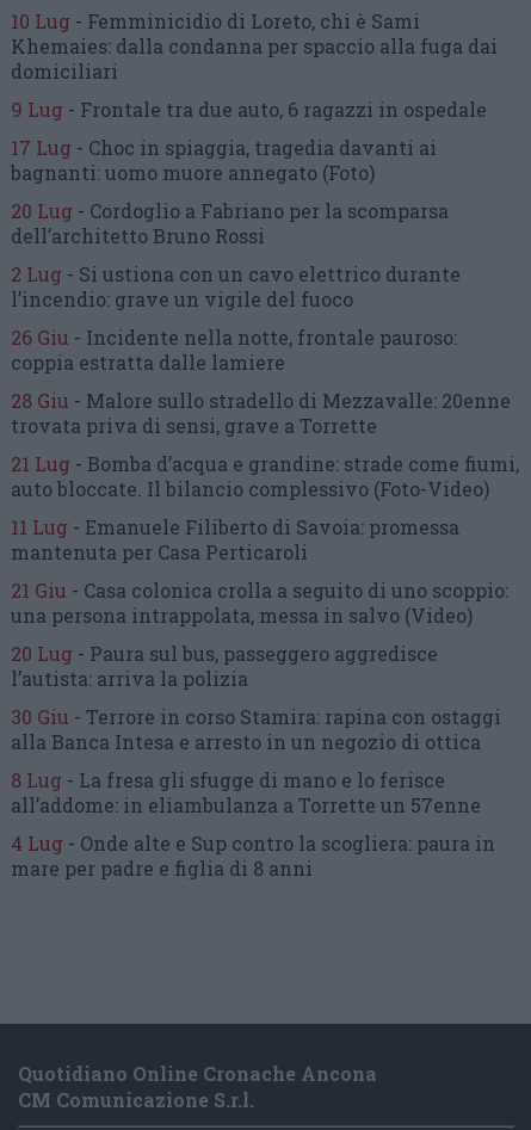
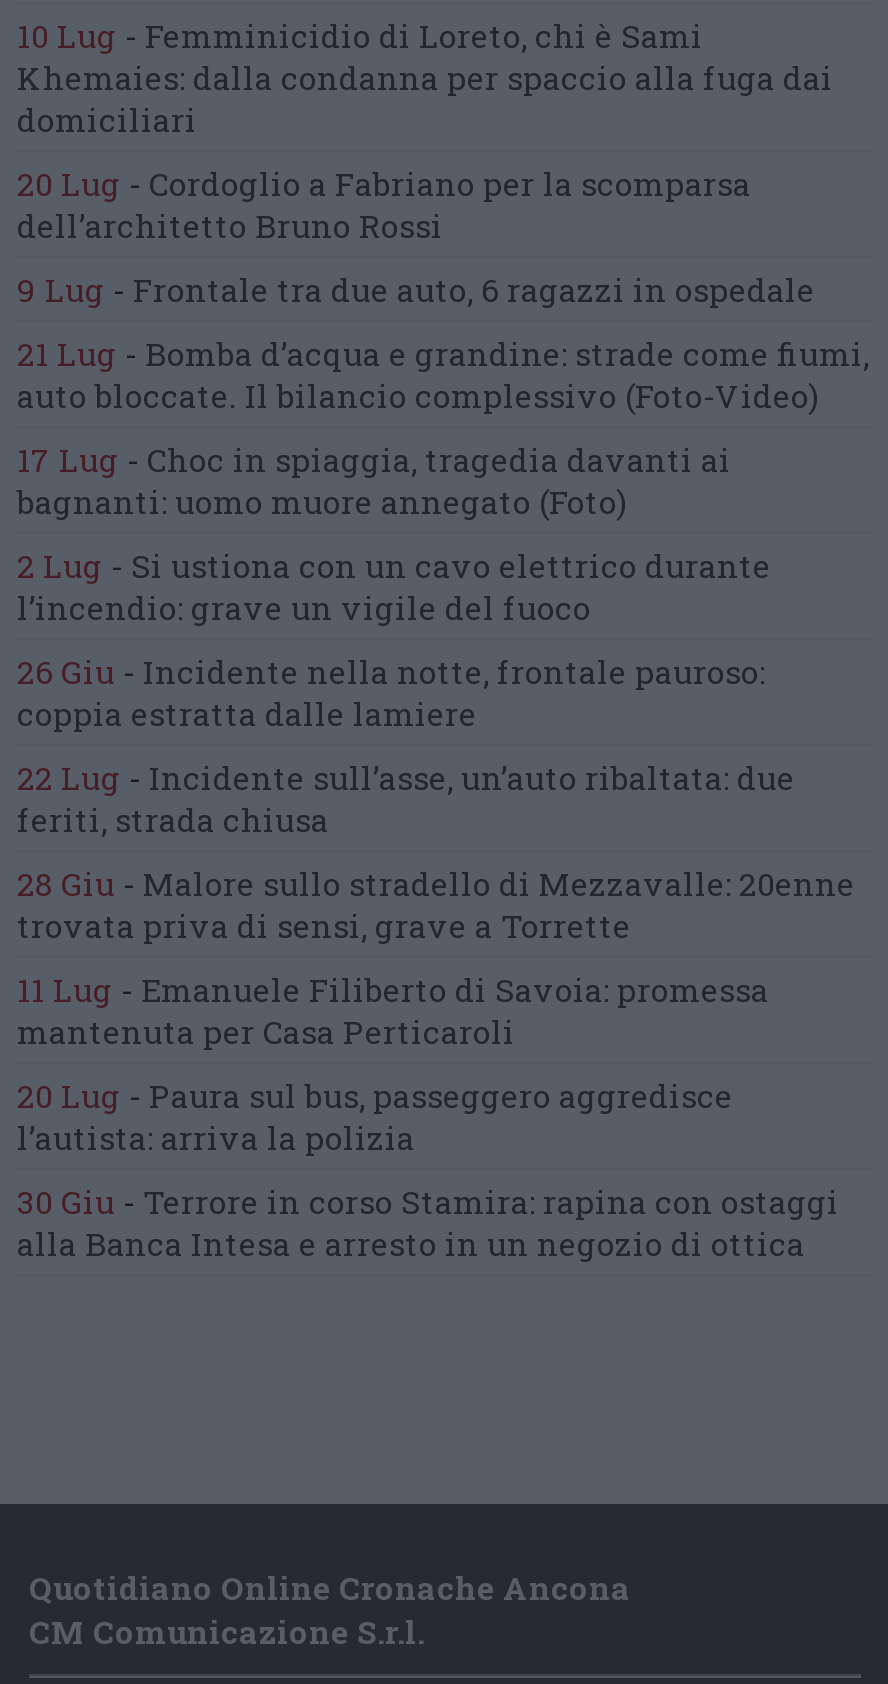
moved [11,97,487,122] -> [17,267,815,309]: 9 Lug - Frontale tra due auto, 6 ragazzi in ospedale
moved [11,135,437,185] -> [17,437,731,521]: 17 Lug - Choc in spiaggia, tragedia davanti ai | bagnanti: uomo muore annegato (Foto)
moved [11,198,449,248] -> [17,161,751,245]: 20 Lug - Cordoglio a Fabriano per la scomparsa | dell’architetto Bruno Rossi
moved [11,261,461,375] -> [17,543,771,733]: 2 Lug - Si ustiona con un cavo elettrico durante | l’incendio: grave un vigile del fuoco | 26 Giu - Incidente nella notte, frontale pauroso: | coppia estratta dalle lamiere
none -> [17,755,795,839] 22 Lug - Incidente sull’asse, un’auto ribaltata: due | feriti, strada chiusa
moved [11,388,511,438] -> [17,861,855,945]: 28 Giu - Malore sullo stradello di Mezzavalle: 20enne | trovata priva di sensi, grave a Torrette
moved [11,451,519,501] -> [17,331,869,415]: 21 Lug - Bomba d’acqua e grandine: strade come fiumi, | auto bloccate. Il bilancio complessivo (Foto-Video)
moved [11,514,459,564] -> [17,967,769,1051]: 11 Lug - Emanuele Filiberto di Savoia: promessa | mantenuta per Casa Perticaroli
[11,578,508,628] 21 Giu - Casa colonica crolla a seguito di uno scoppio: | una persona intrappolata, messa in salvo (Video) -> none
[11,767,495,881] 8 Lug - La fresa gli sfugge di mano e lo ferisce | all’addome: in eliambulanza a Torrette un 57enne | 4 Lug - Onde alte e Sup contro la scogliera: paura in | mare per padre e figlia di 8 anni -> none

